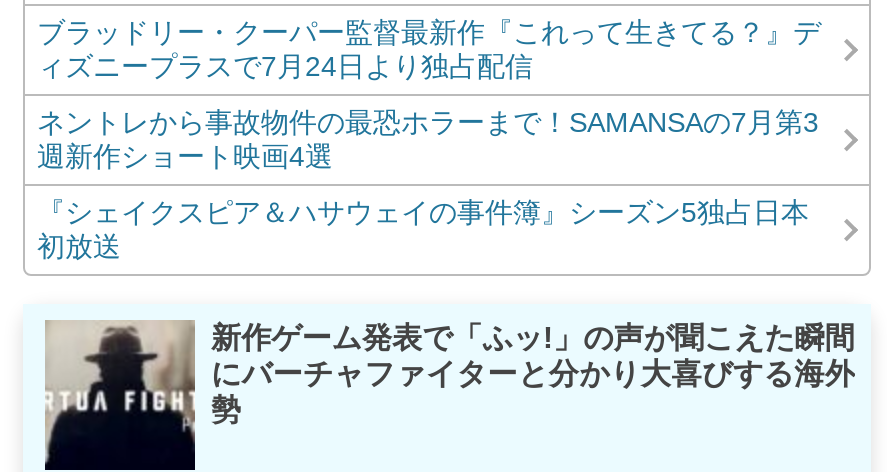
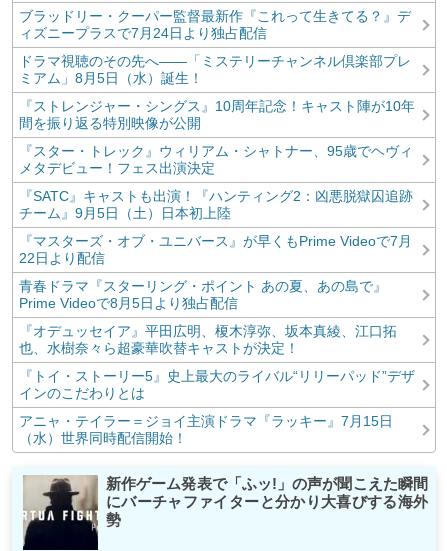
[37,105,819,261] ネントレから事故物件の最恐ホラーまで！SAMANSAの7月第3 | 週新作ショート映画4選 | 『シェイクスピア＆ハサウェイの事件簿』シーズン5独占日本 | 初放送 -> [19,52,415,445] ドラマ視聴のその先へ――「ミステリーチャンネル倶楽部プレ | ミアム」8月5日（水）誕生！ | 『ストレンジャー・シングス』10周年記念！キャスト陣が10年 | 間を振り返る特別映像が公開 | 『スター・トレック』ウィリアム・シャトナー、95歳でヘヴィ | メタデビュー！フェス出演決定 | 『SATC』キャストも出演！『ハンティング2：凶悪脱獄囚追跡 | チーム』9月5日（土）日本初上陸 | 『マスターズ・オブ・ユニバース』が早くもPrime Videoで7月 | 22日より配信 | 青春ドラマ『スターリング・ポイント あの夏、あの島で』 | Prime Videoで8月5日より独占配信 | 『オデュッセイア』平田広明、榎木淳弥、坂本真綾、江口拓 | 也、水樹奈々ら超豪華吹替キャストが決定！ | 『トイ・ストーリー5』史上最大のライバル“リリーパッド”デザ | インのこだわりとは | アニャ・テイラー＝ジョイ主演ドラマ『ラッキー』7月15日 | （水）世界同時配信開始！

